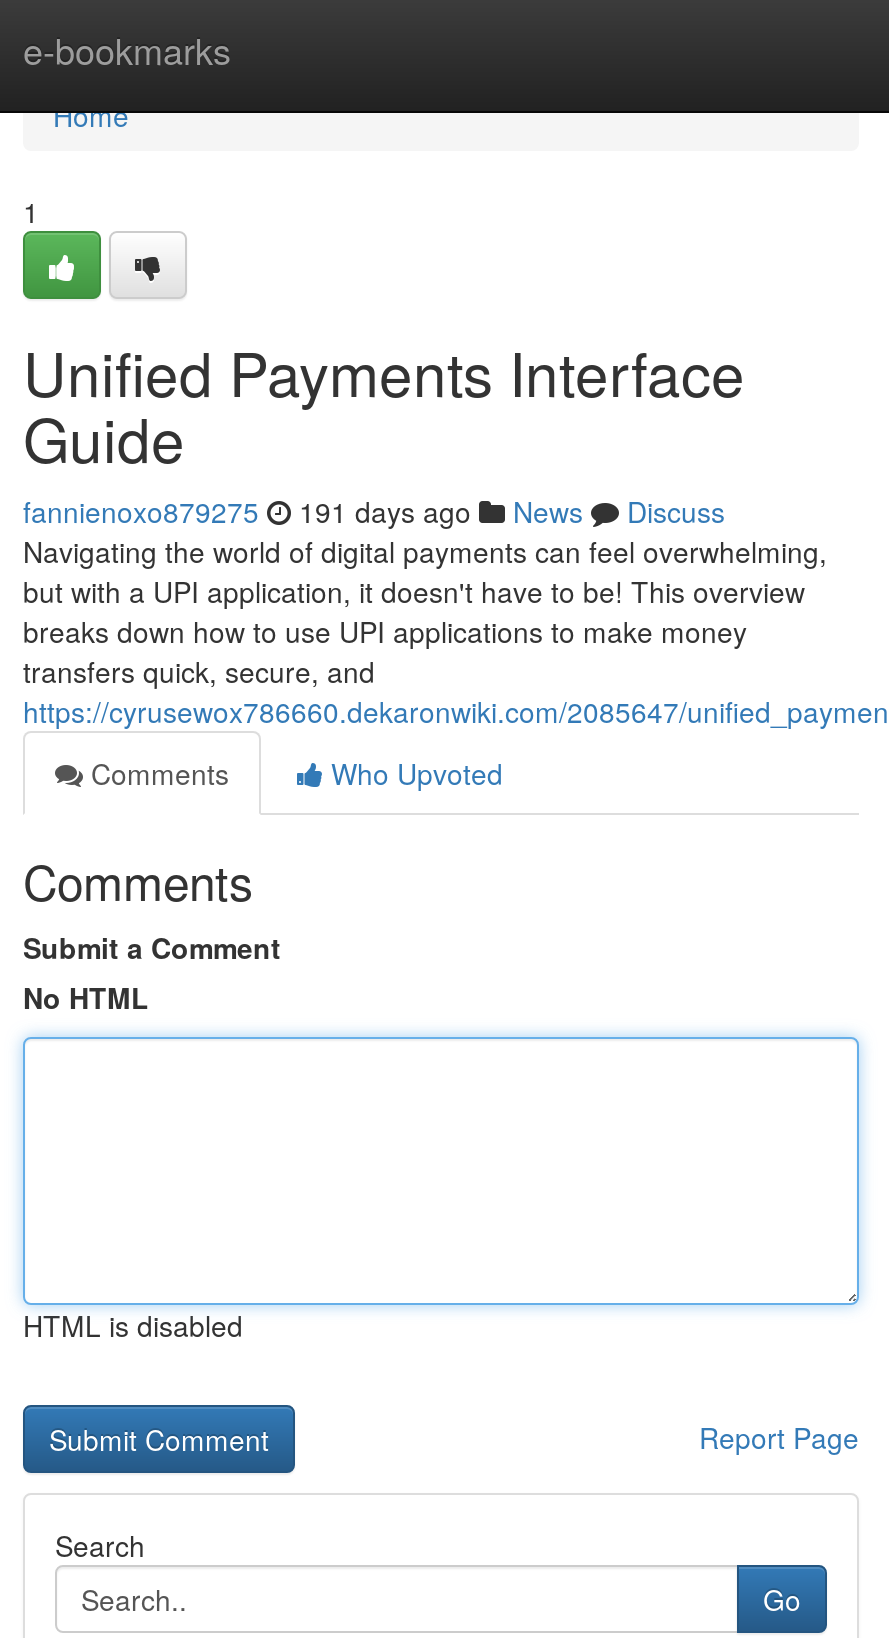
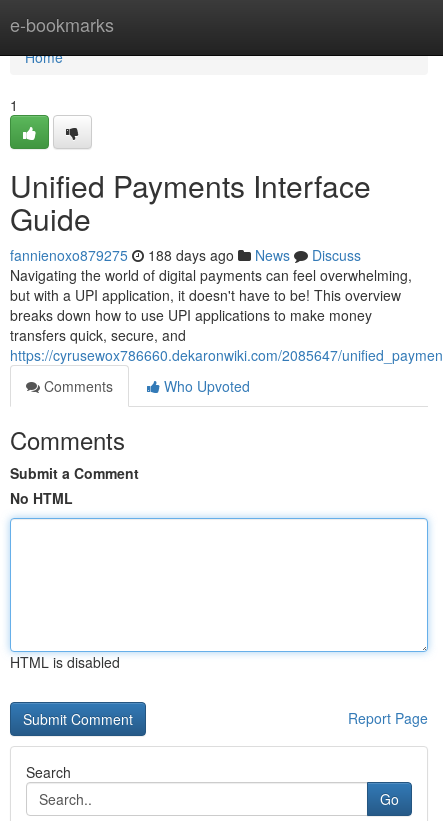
[23,491,725,531] fannienoxo879275 191 days ago News Discuss -> [10,245,361,265] fannienoxo879275 188 days ago News Discuss

